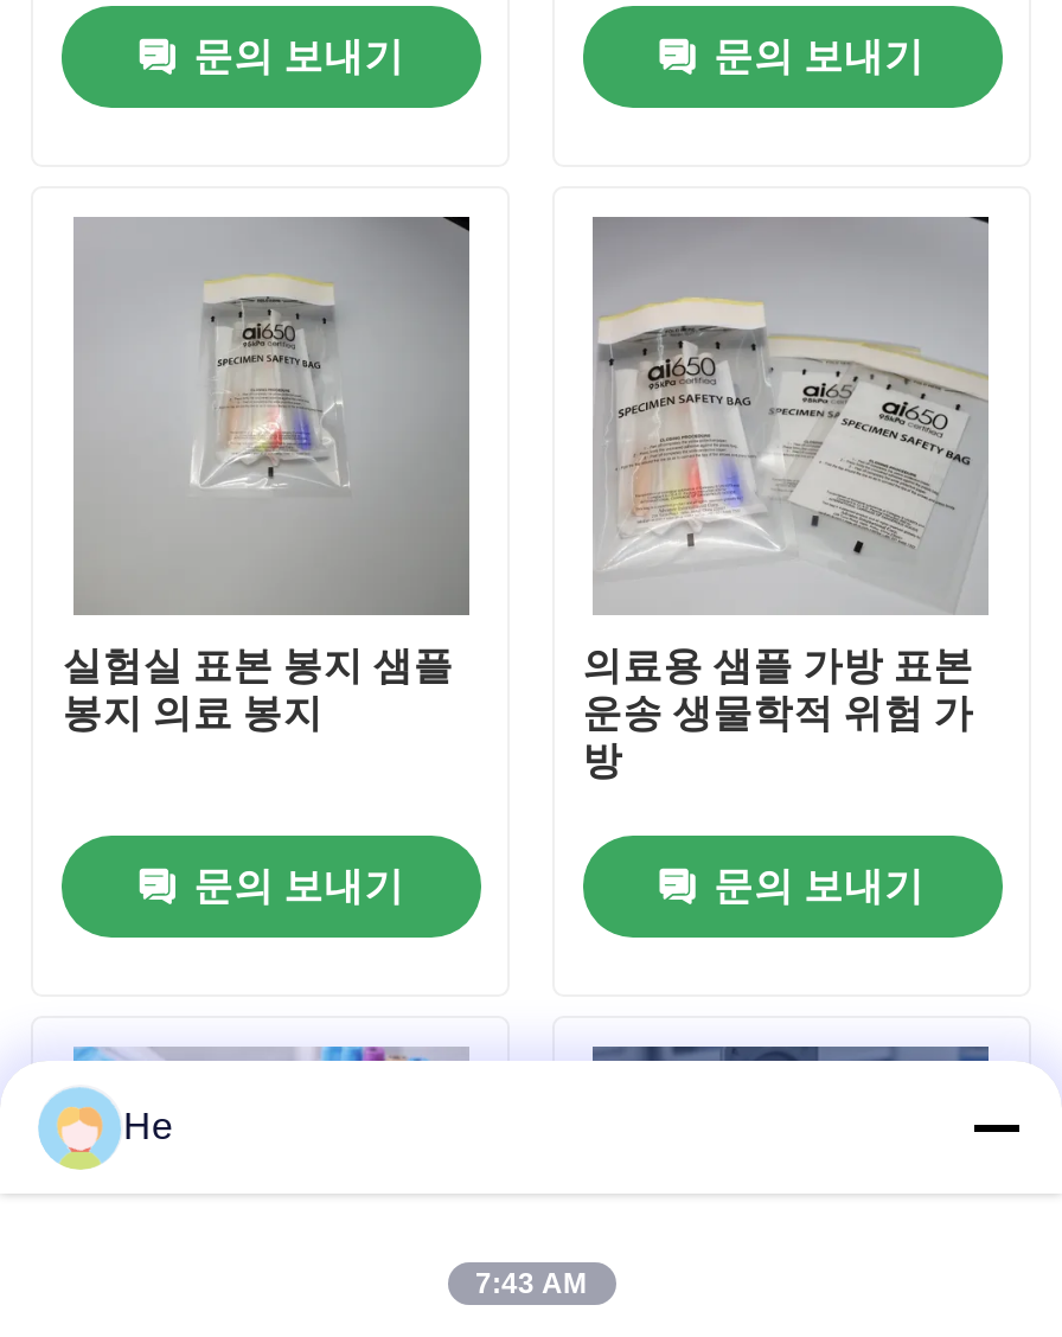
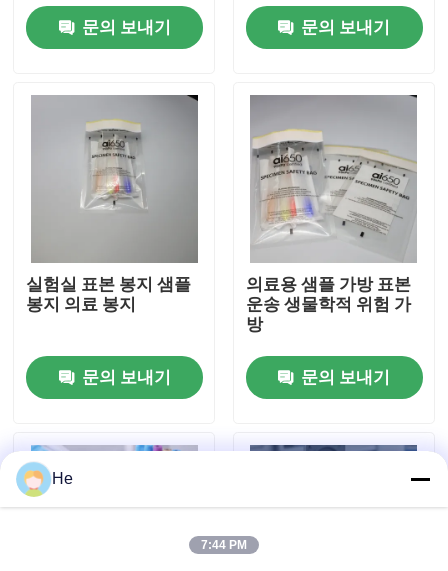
[475,1267,587,1300] 7:43 AM -> [201,538,247,552] 7:44 PM

